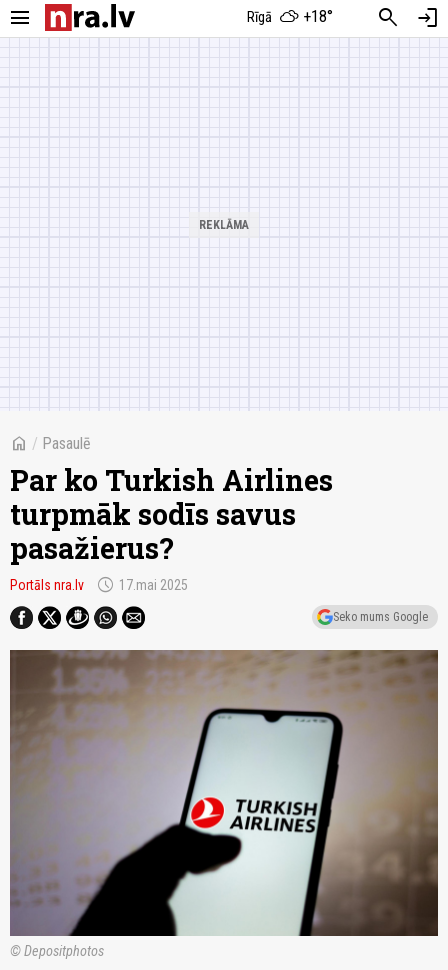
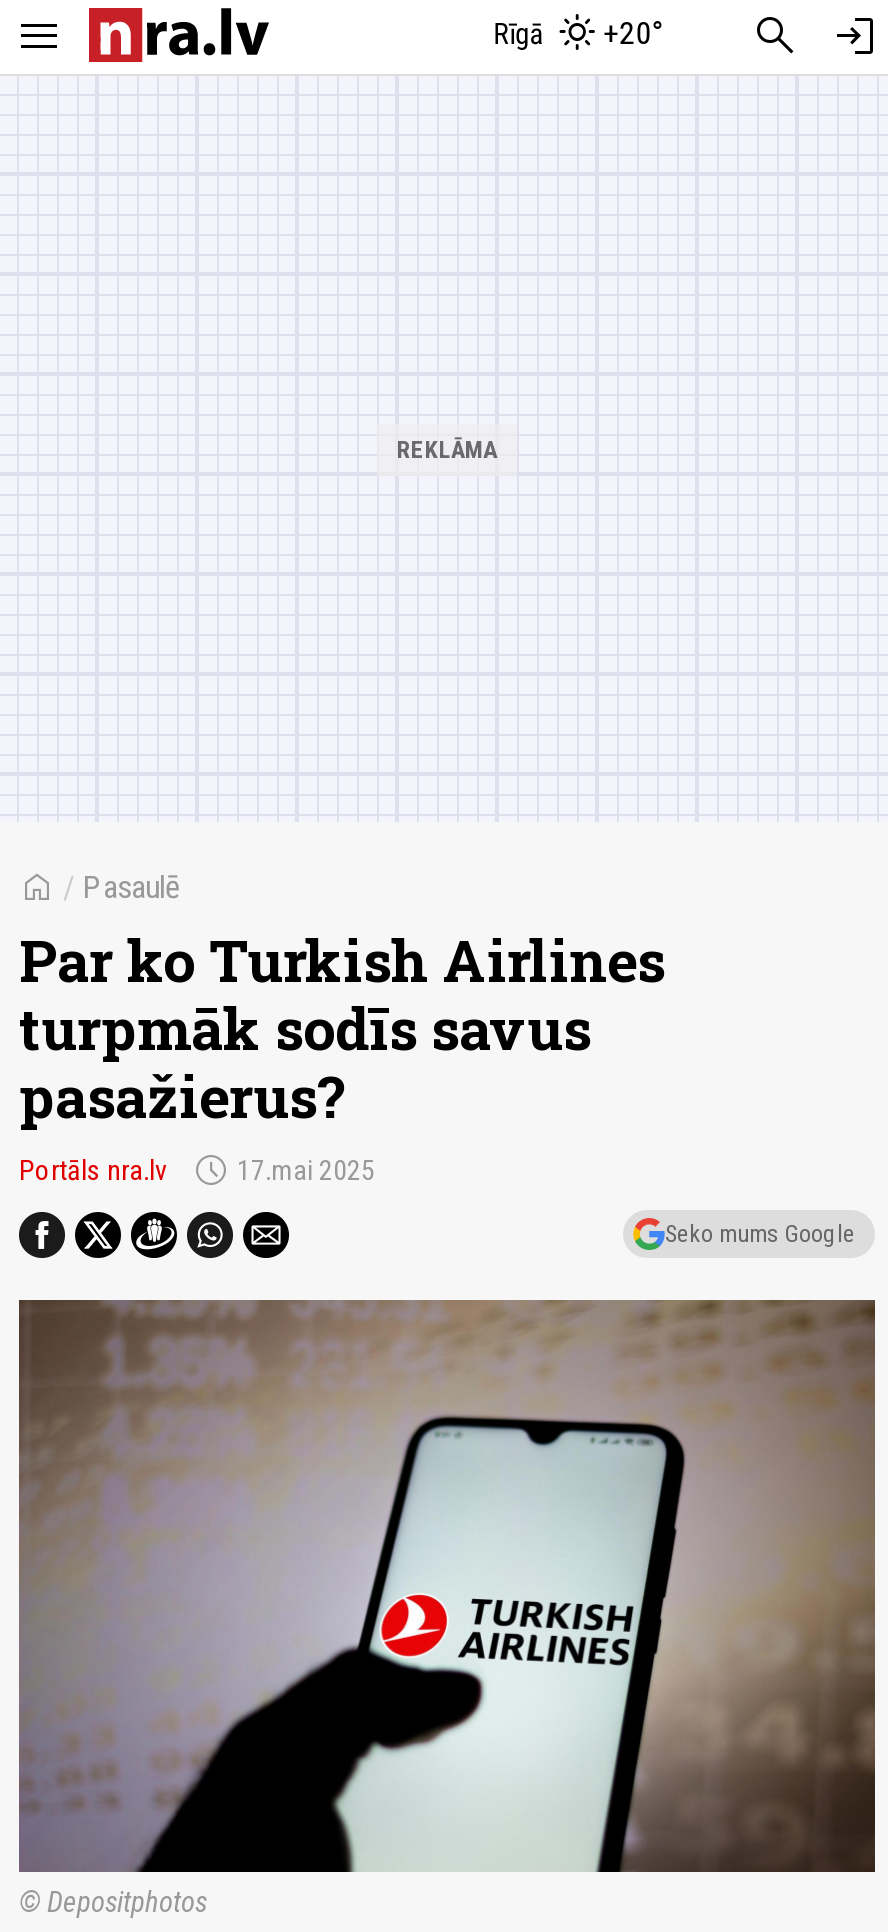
[247,7,333,26] Rīgā +18° -> [493,14,663,52] Rīgā +20°

